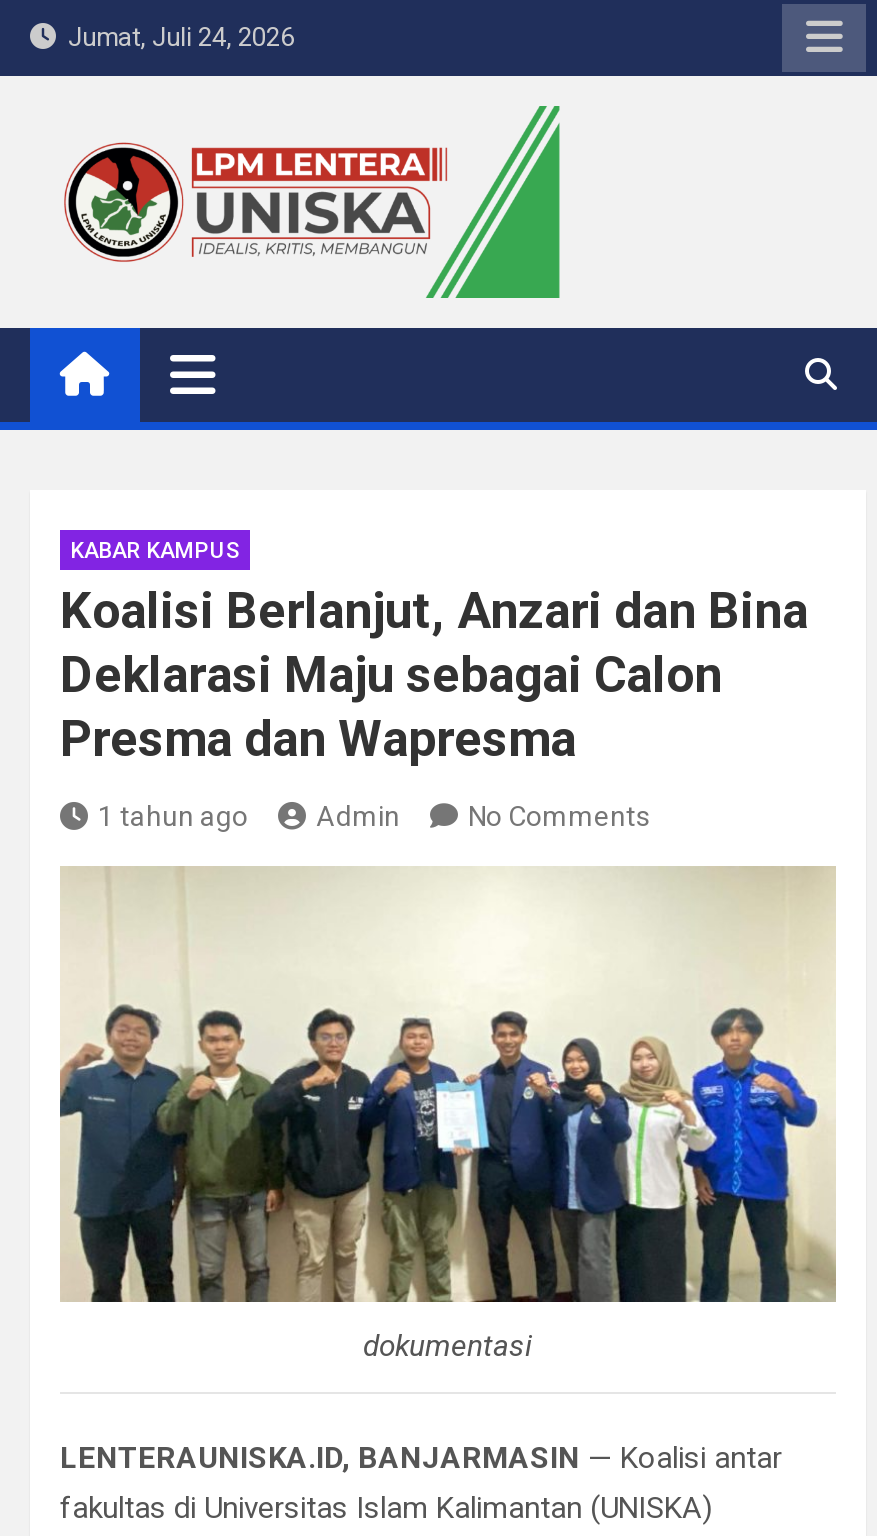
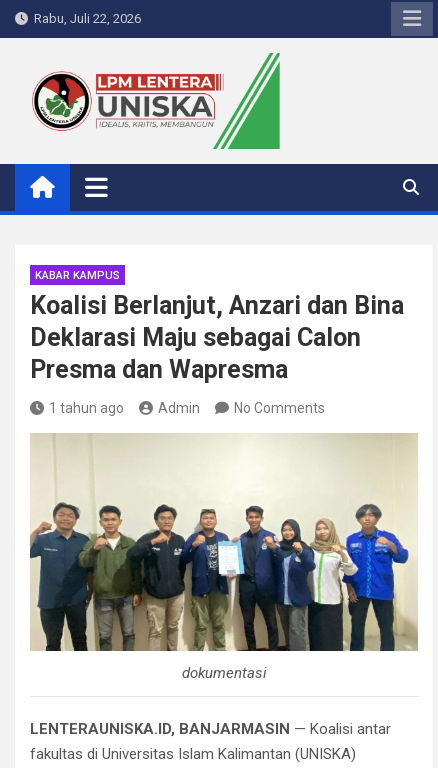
[56,22,294,52] Jumat, Juli 24, 2026 -> [28,11,141,26] Rabu, Juli 22, 2026

